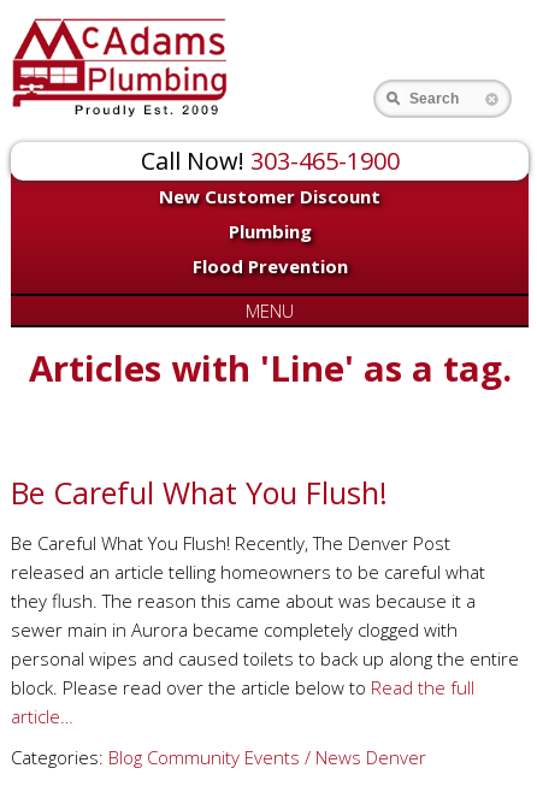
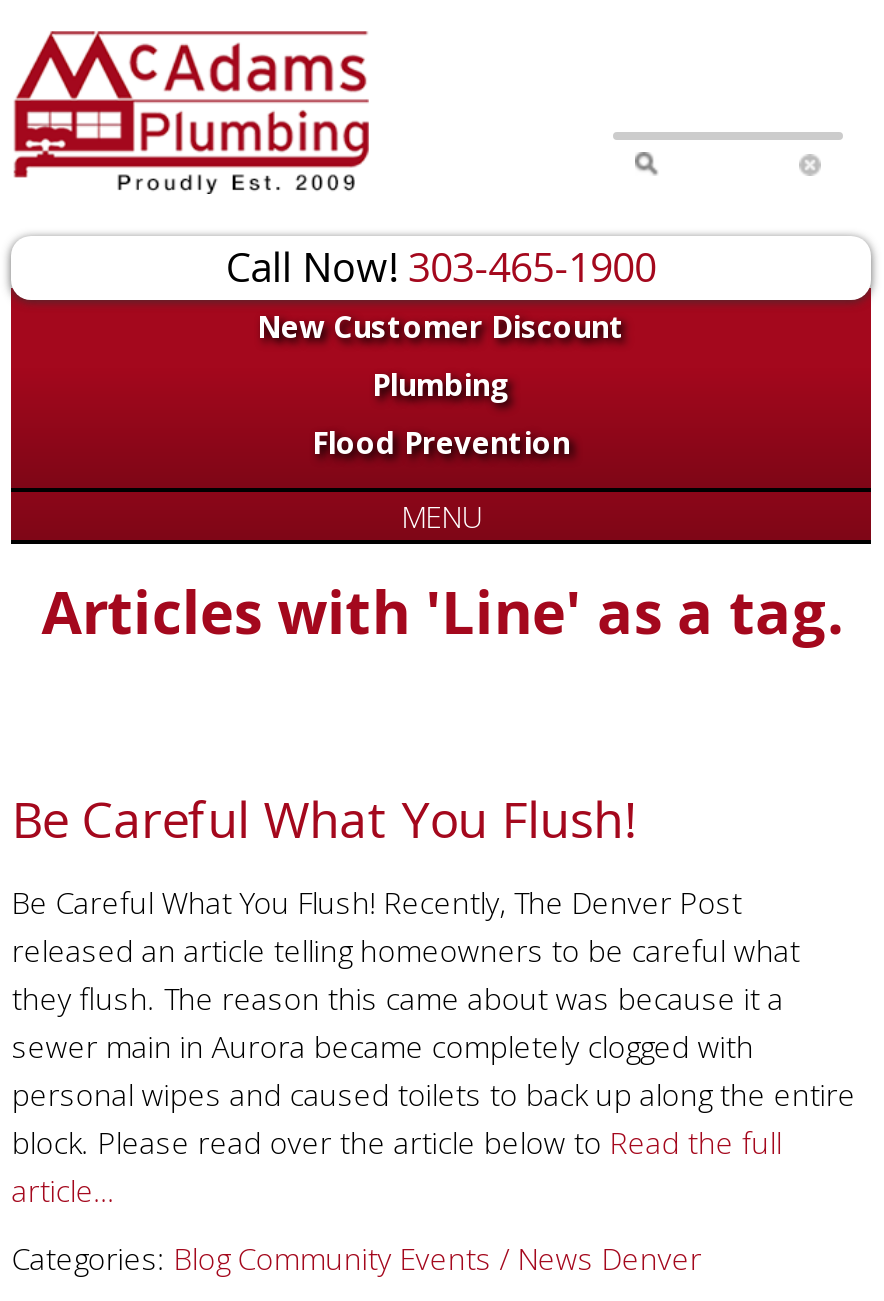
[409,90,458,107] Search -> none

